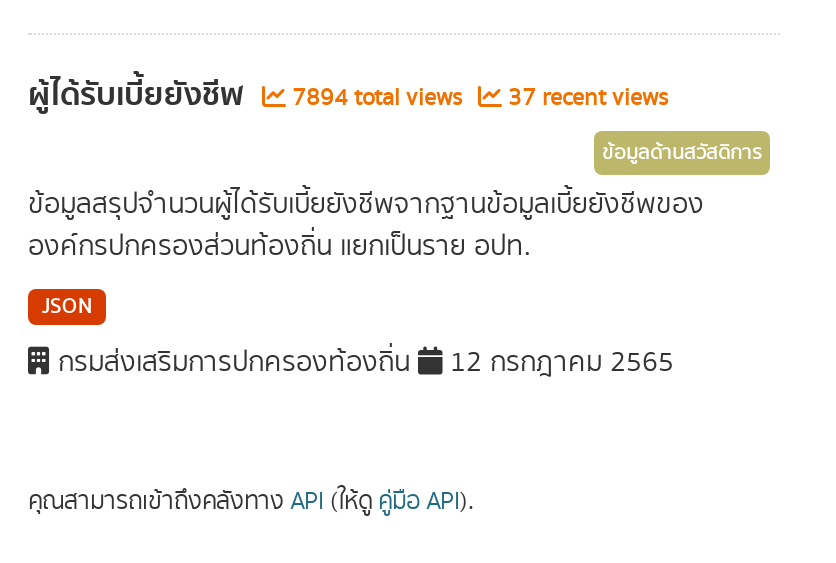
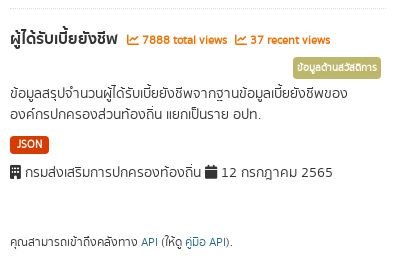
[28,69,668,121] ผู้ได้รับเบี้ยยังชีพ 7894 total views 37 recent views -> [10,26,330,52] ผู้ได้รับเบี้ยยังชีพ 7888 total views 37 recent views

